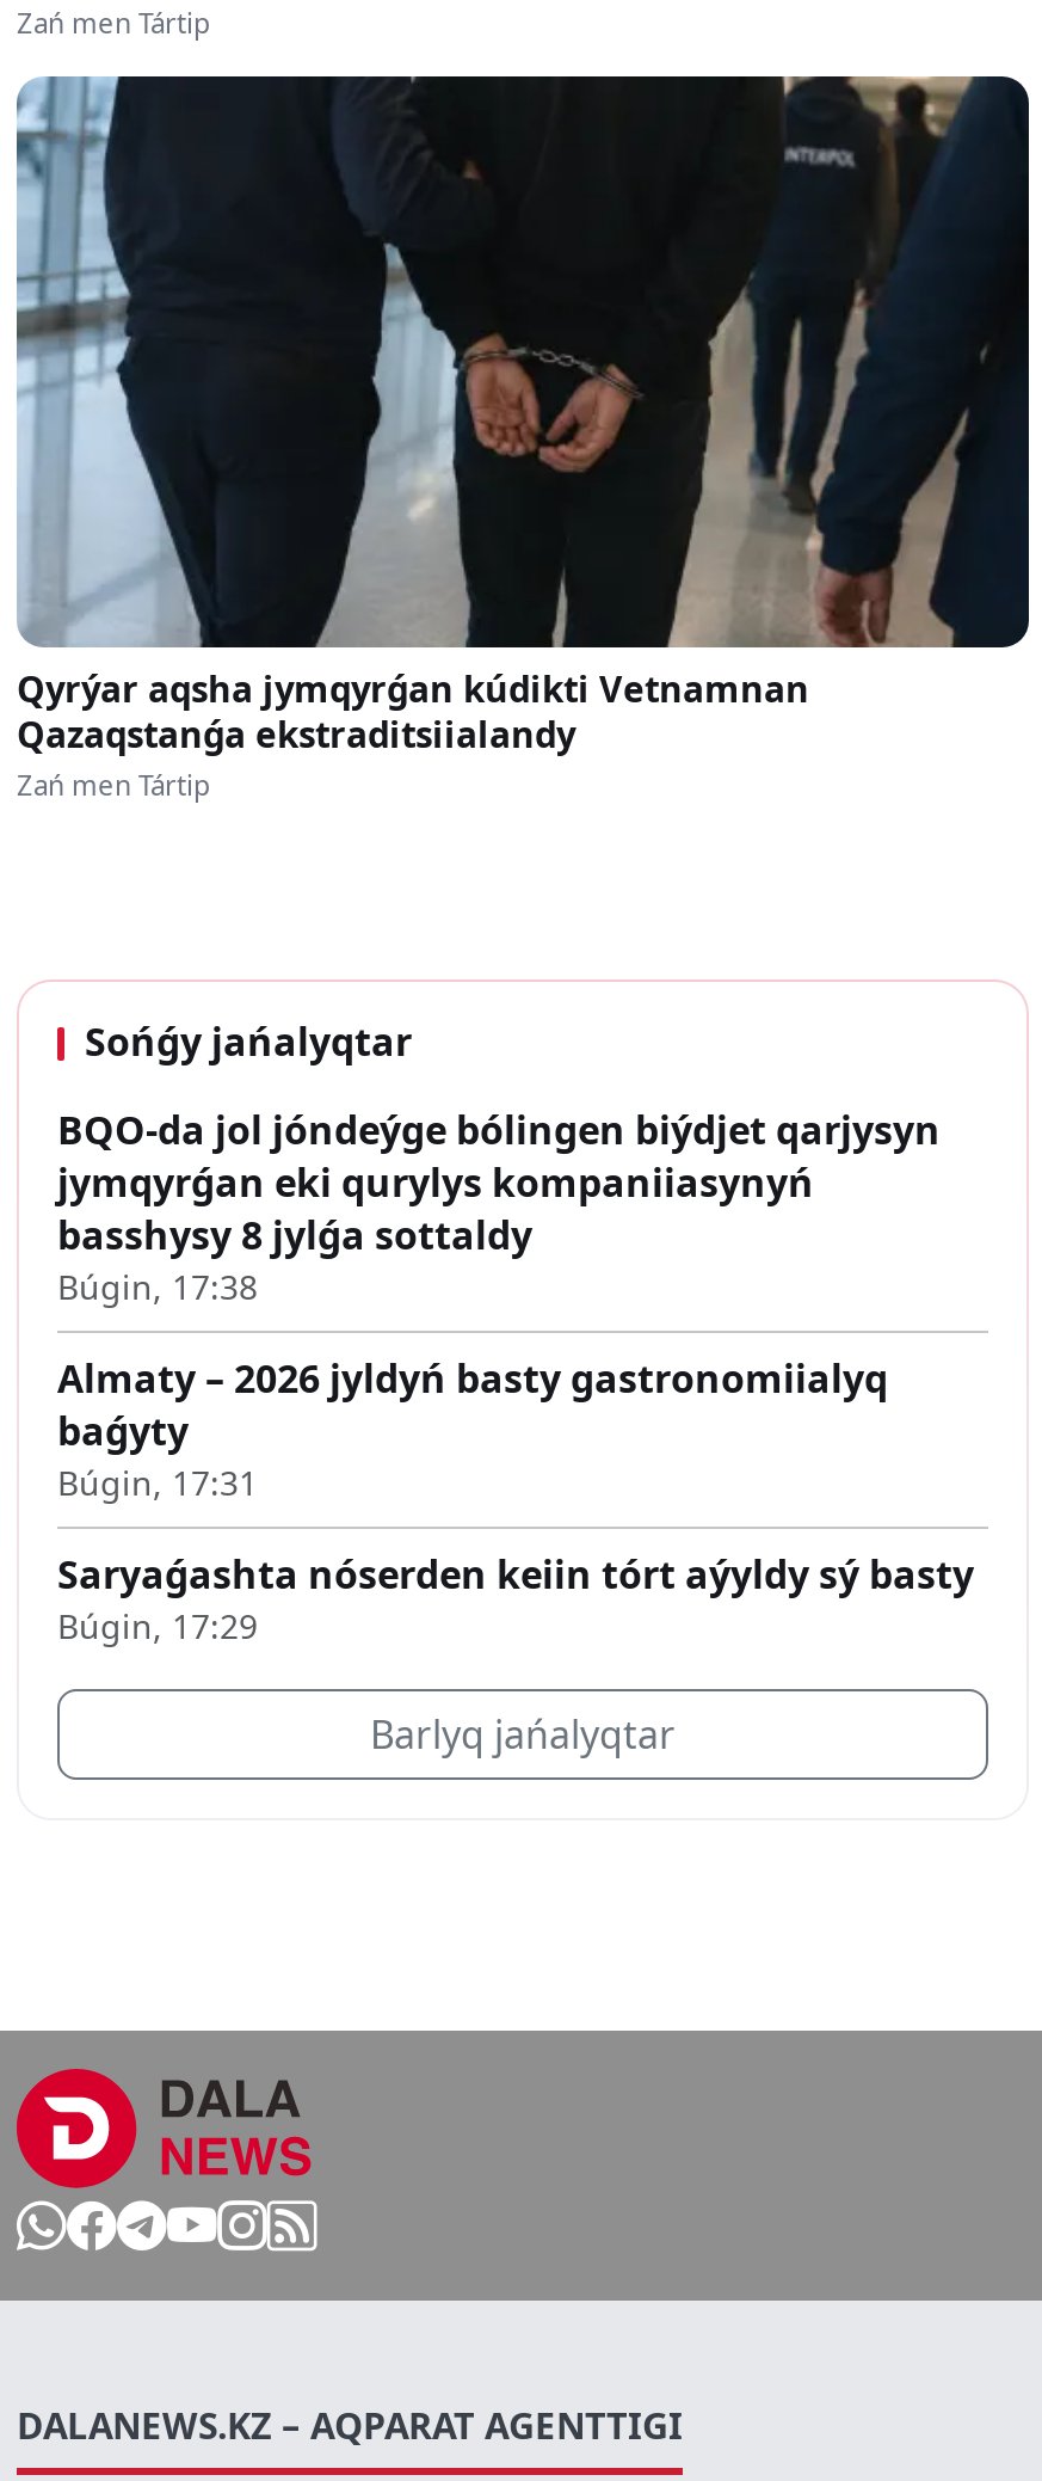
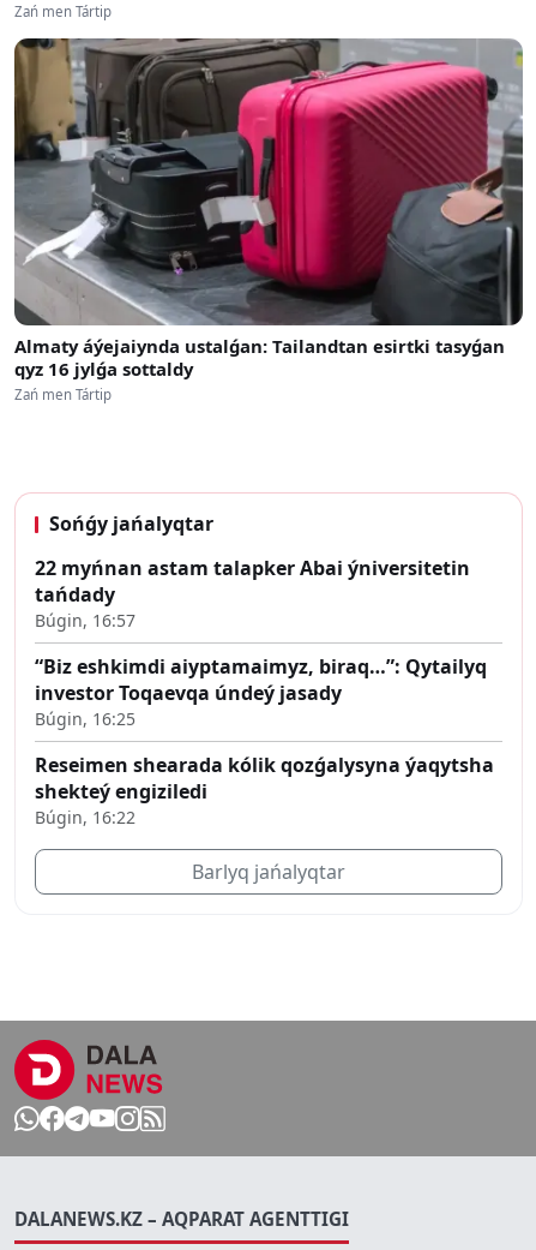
[14,74,1031,756] [image] | Qyrýar aqsha jymqyrǵan kúdikti Vetnamnan | Qazaqstanǵa ekstraditsiialandy -> [13,37,524,380] [image] | Almaty áýejaiynda ustalǵan: Tailandtan esirtki tasyǵan | qyz 16 jylǵa sottaldy
[57,1104,941,1310] BQO-da jol jóndeýge bólingen biýdjet qarjysyn | jymqyrǵan eki qurylys kompaniiasynyń | basshysy 8 jylǵa sottaldy | Búgin, 17:38 -> [35,555,470,632] 22 myńnan astam talapker Abai ýniversitetin | tańdady | Búgin, 16:57
[57,1353,888,1506] Almaty – 2026 jyldyń basty gastronomiialyq | baǵyty | Búgin, 17:31 -> [35,654,487,730] “Biz eshkimdi aiyptamaimyz, biraq…”: Qytailyq | investor Toqaevqa úndeý jasady | Búgin, 16:25
[57,1549,974,1649] Saryaǵashta nóserden keiin tórt aýyldy sý basty | Búgin, 17:29 -> [35,752,494,829] Reseimen shearada kólik qozǵalysyna ýaqytsha | shekteý engiziledi | Búgin, 16:22

